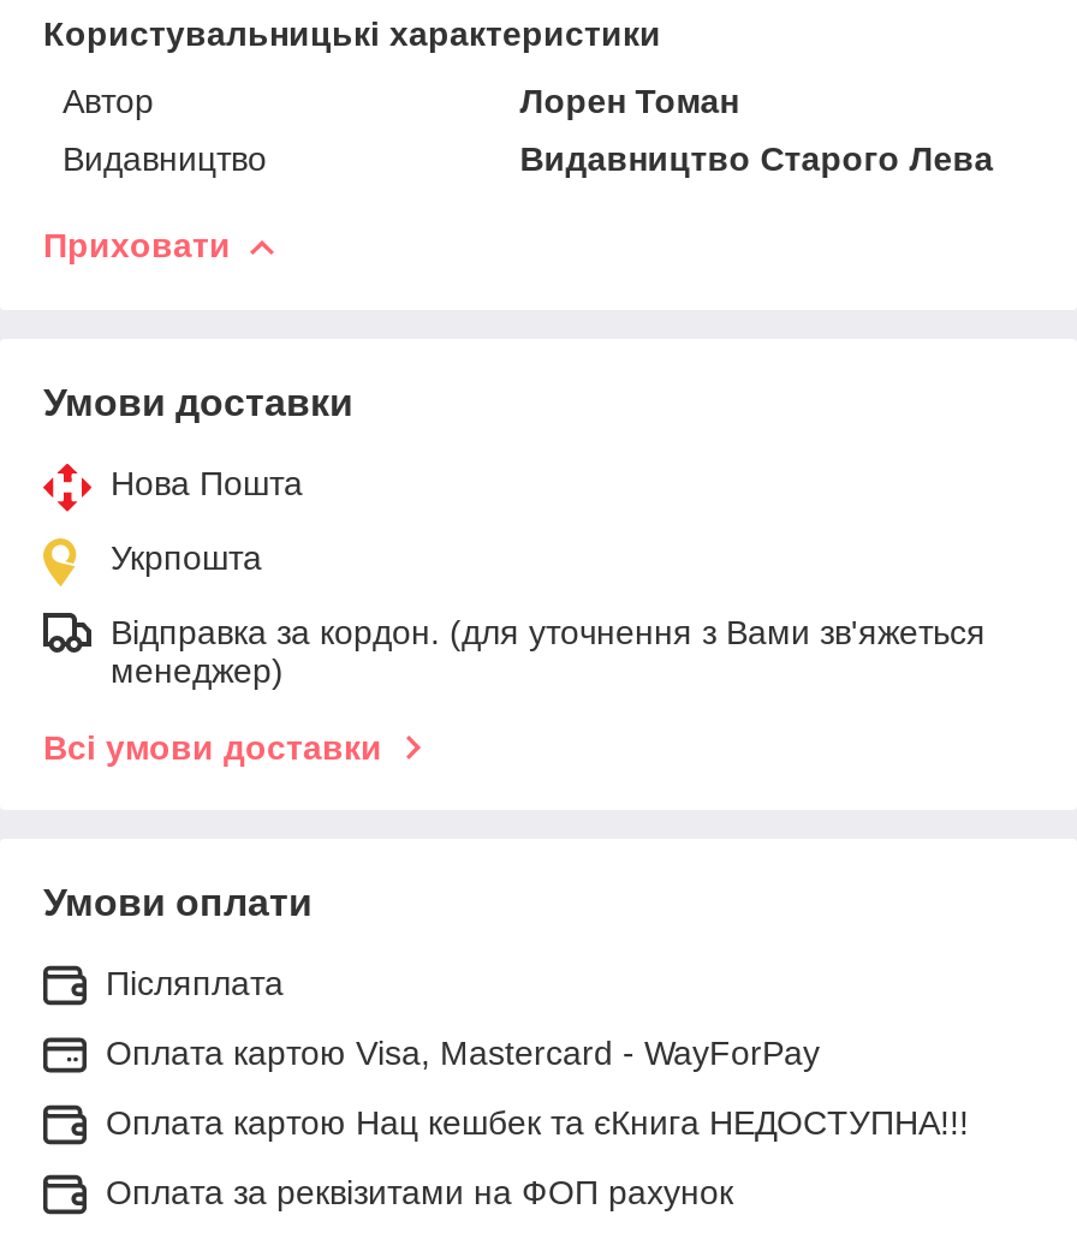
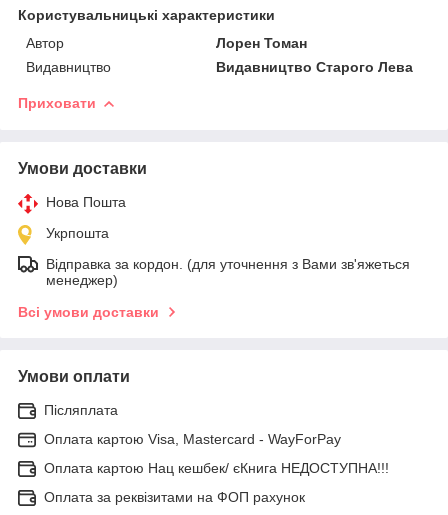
[106,1103,969,1141] Оплата картою Нац кешбек та єКнига НЕДОСТУПНА!!! -> [44,460,389,476] Оплата картою Нац кешбек/ єКнига НЕДОСТУПНА!!!

